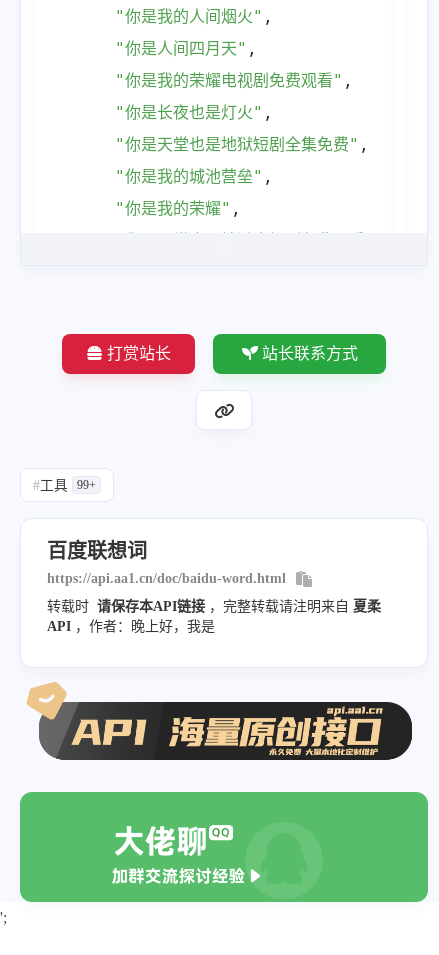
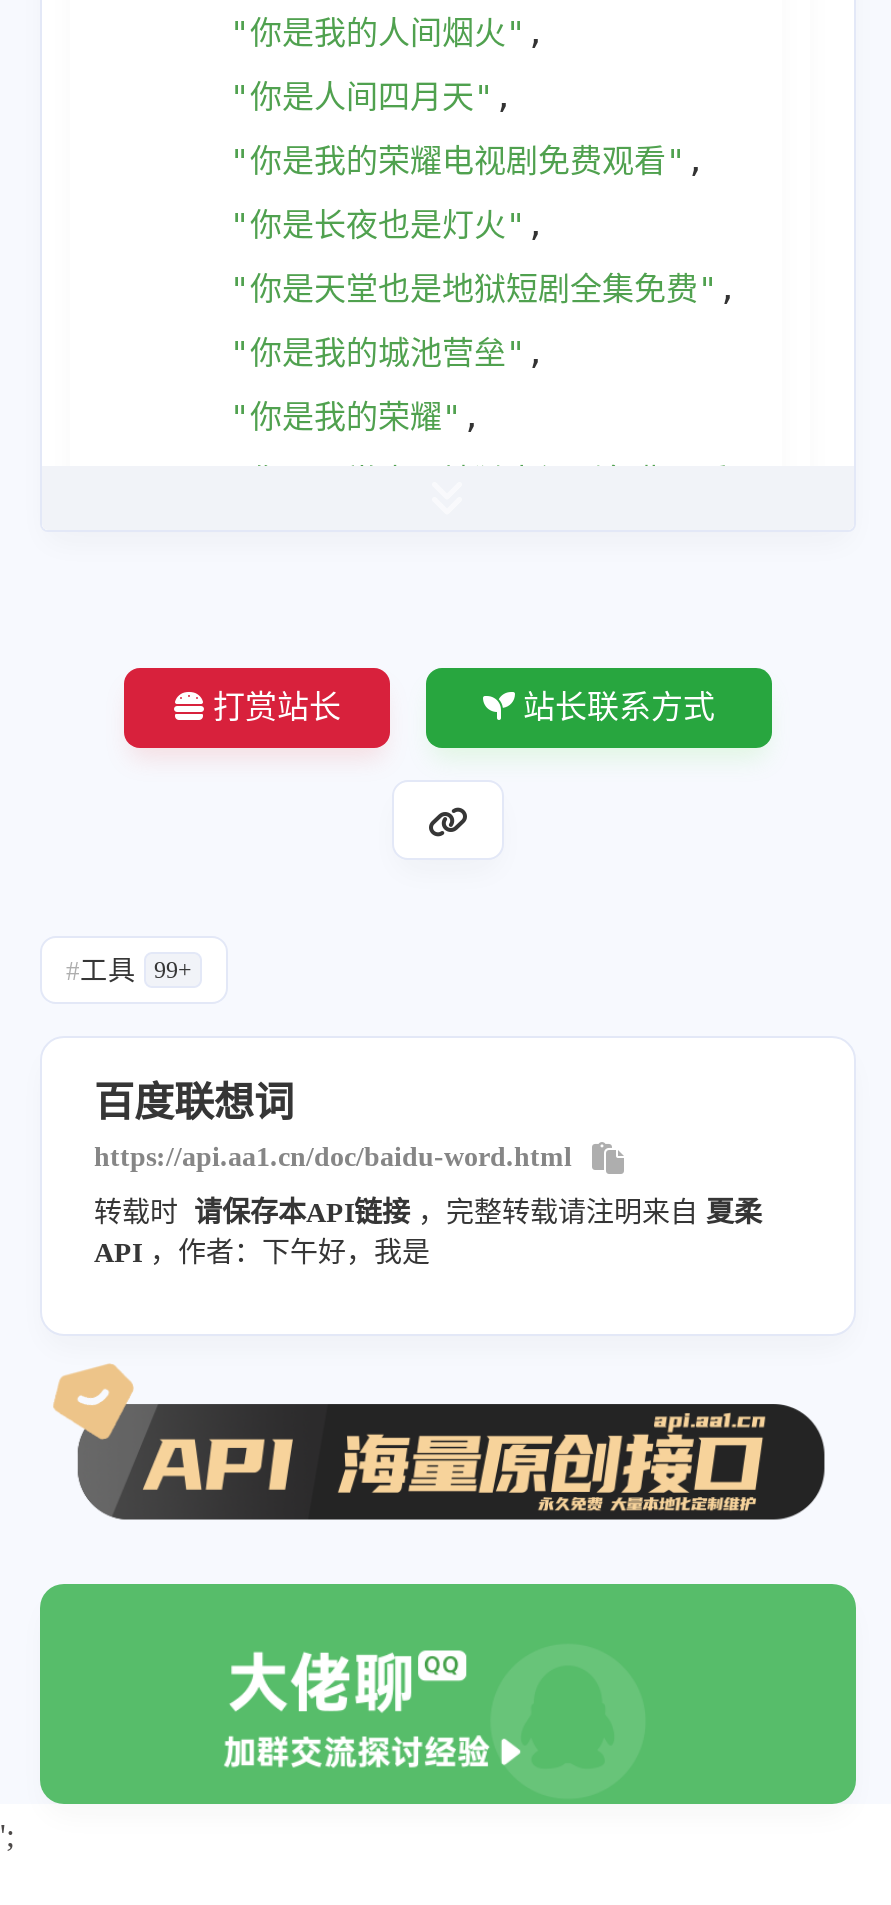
[47,619,215,634] API ，作者：晚上好，我是 -> [94,1239,430,1269] API ，作者：下午好，我是

